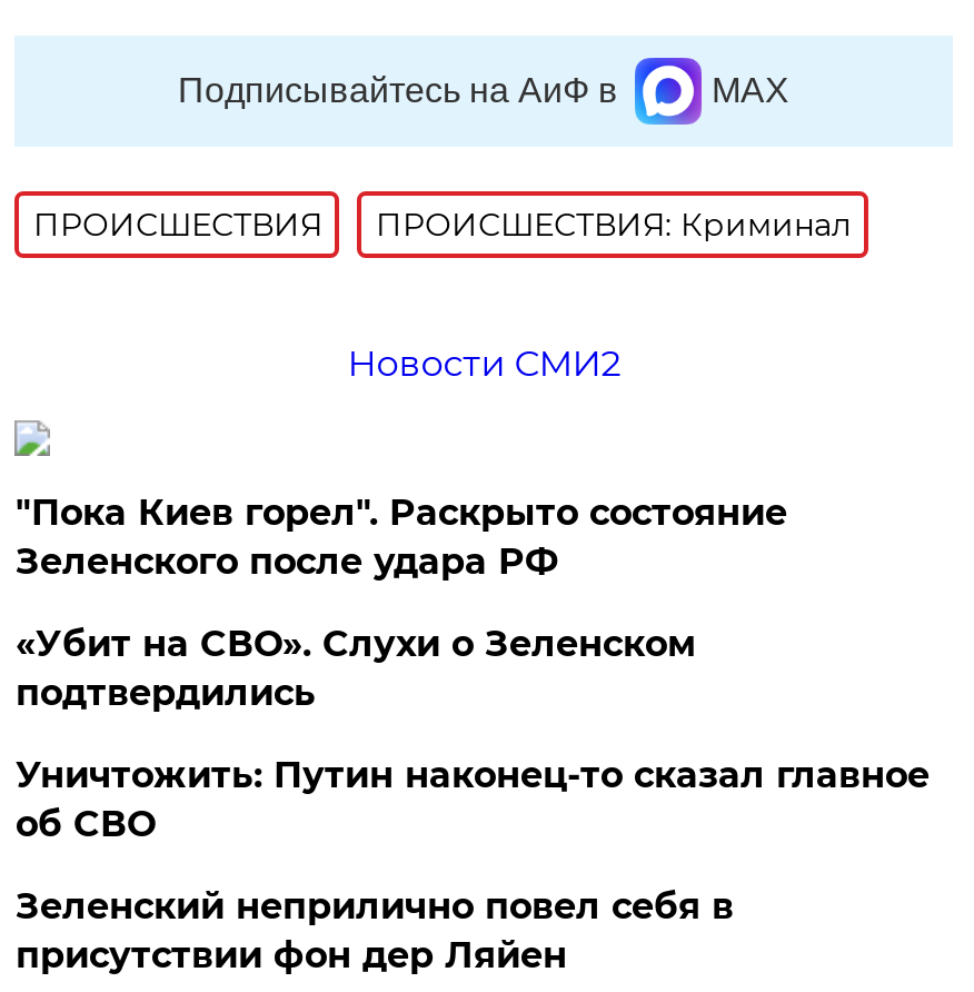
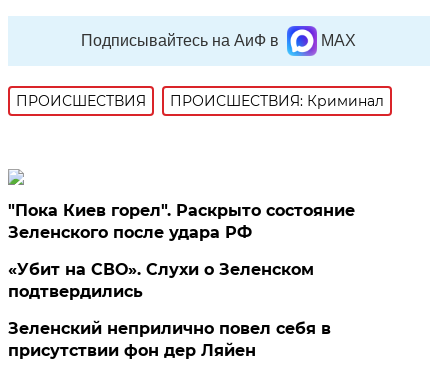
[347,343,621,385] Новости СМИ2 -> none
[15,754,929,845] Уничтожить: Путин наконец-то сказал главное | об СВО -> none

